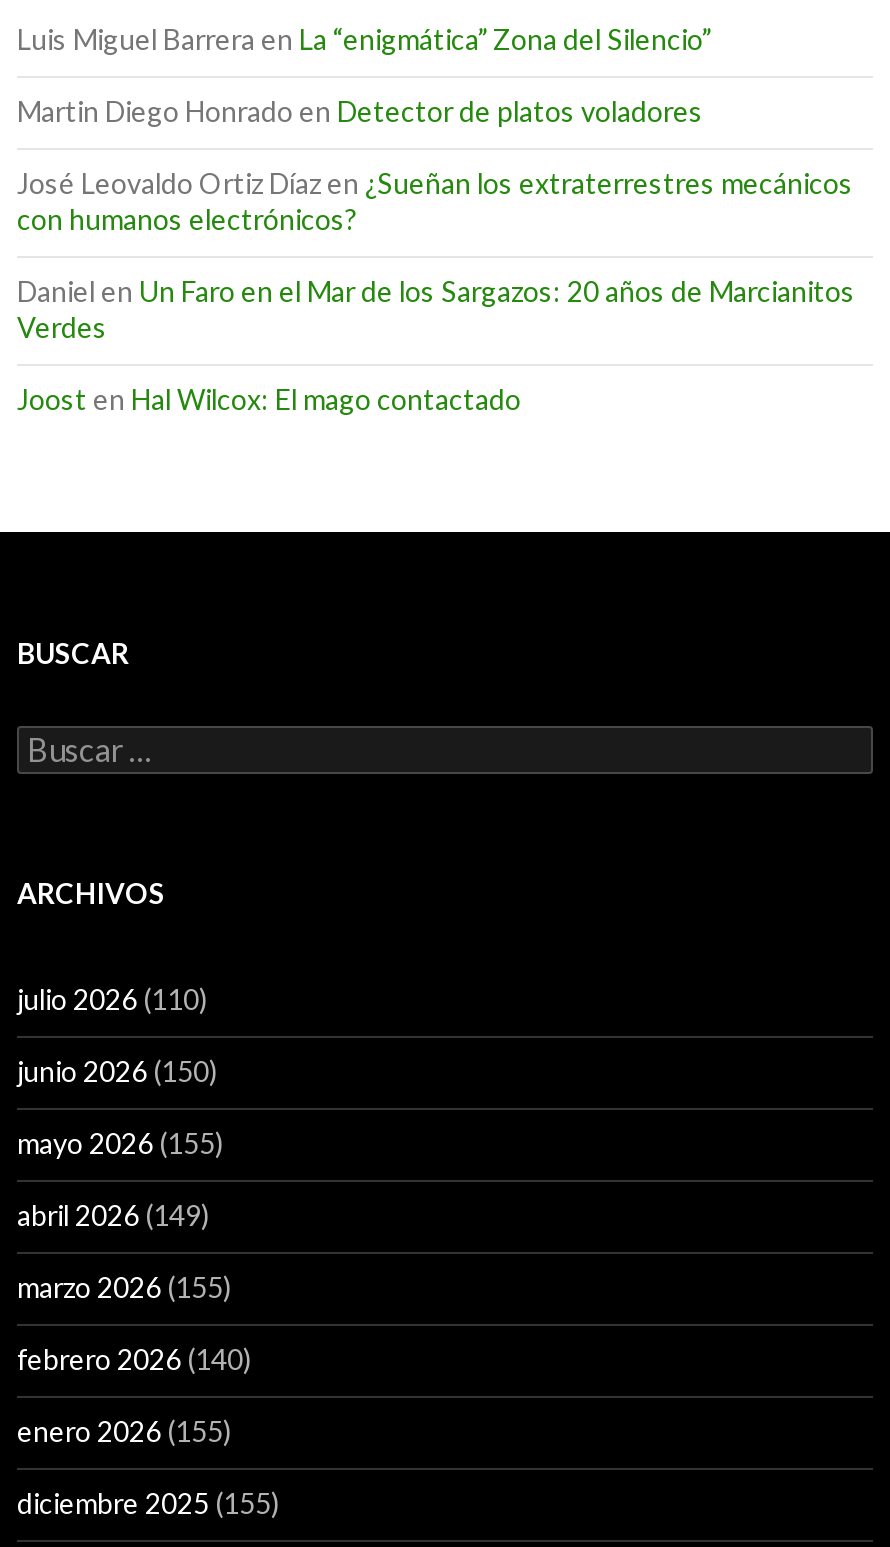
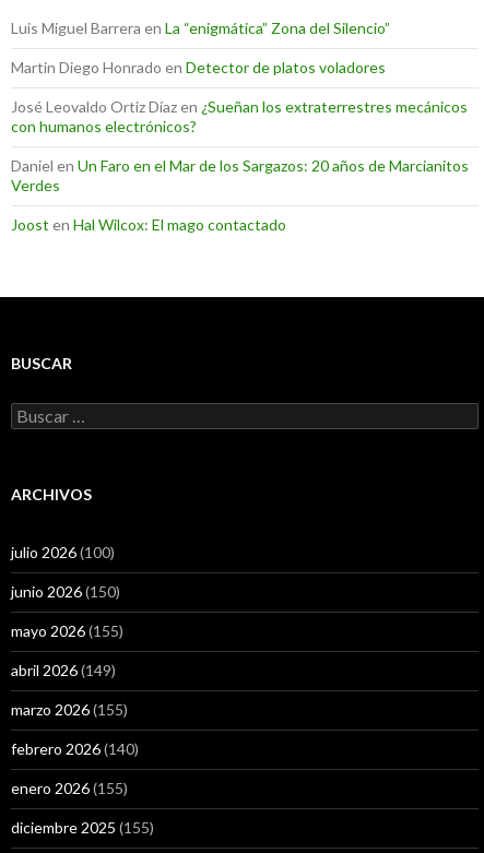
[17,982,207,1016] julio 2026 (110) -> [11,543,115,561] julio 2026 (100)

